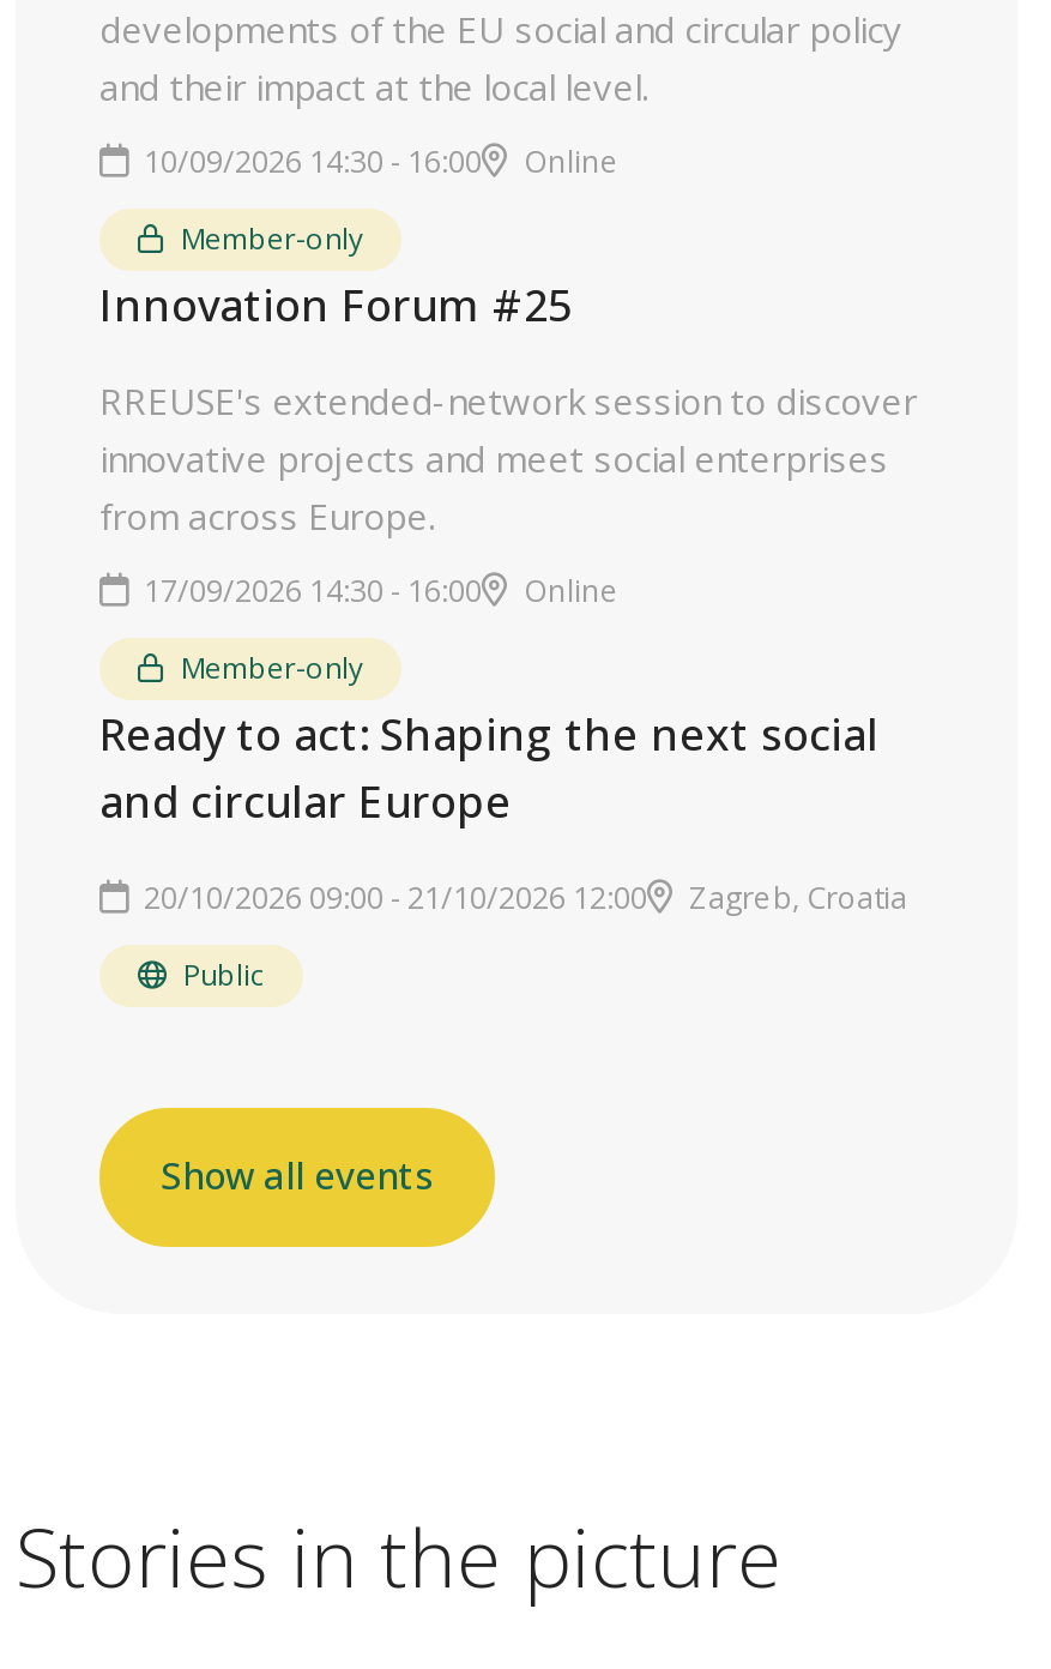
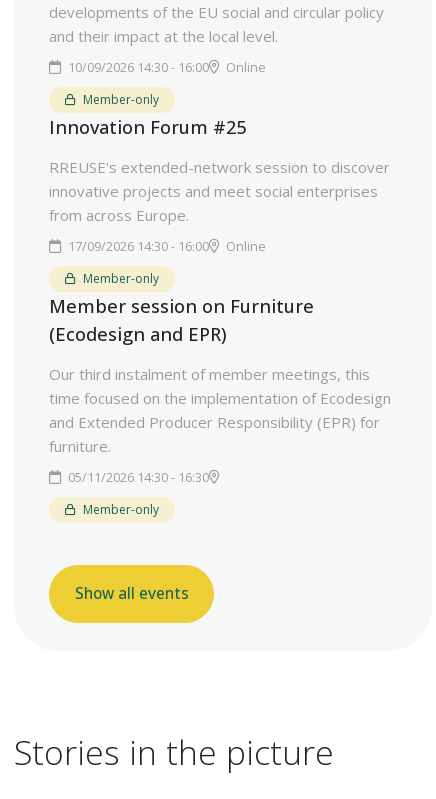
[99,705,907,995] Ready to act: Shaping the next social | and circular Europe | 20/10/2026 09:00 - 21/10/2026 12:00 | Zagreb, Croatia | Public -> [49,294,391,518] Member session on Furniture | (Ecodesign and EPR) | Our third instalment of member meetings, this | time focused on the implementation of Ecodesign | and Extended Producer Responsibility (EPR) for | furniture. | 05/11/2026 14:30 - 16:30 | Member-only

